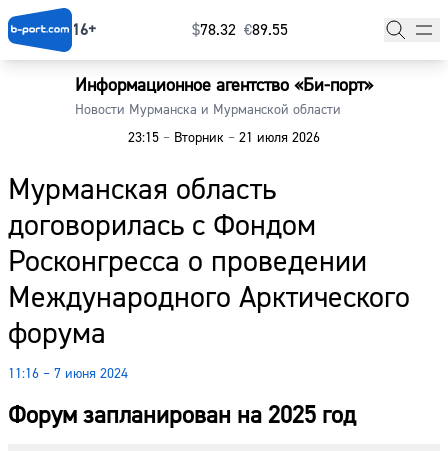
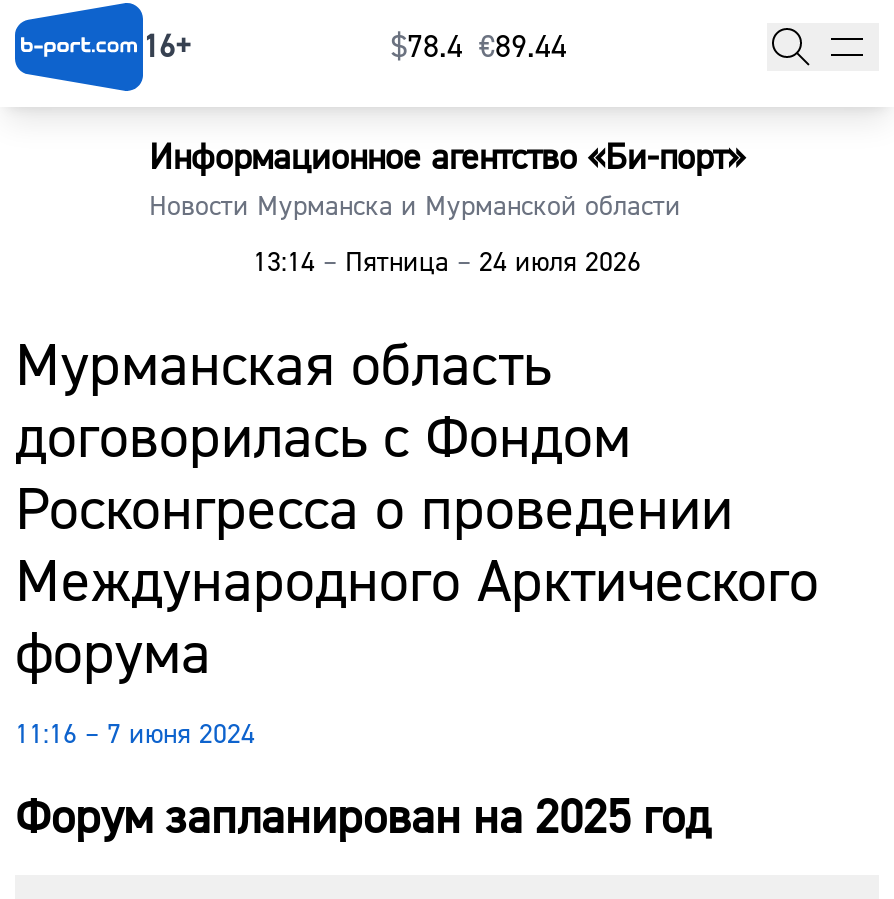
[192,20,288,40] $78.32 €89.55 -> [391,27,567,67] $78.4 €89.44
[128,129,320,147] 23:15 – Вторник – 21 июля 2026 -> [253,246,641,282] 13:14 – Пятница – 24 июля 2026

